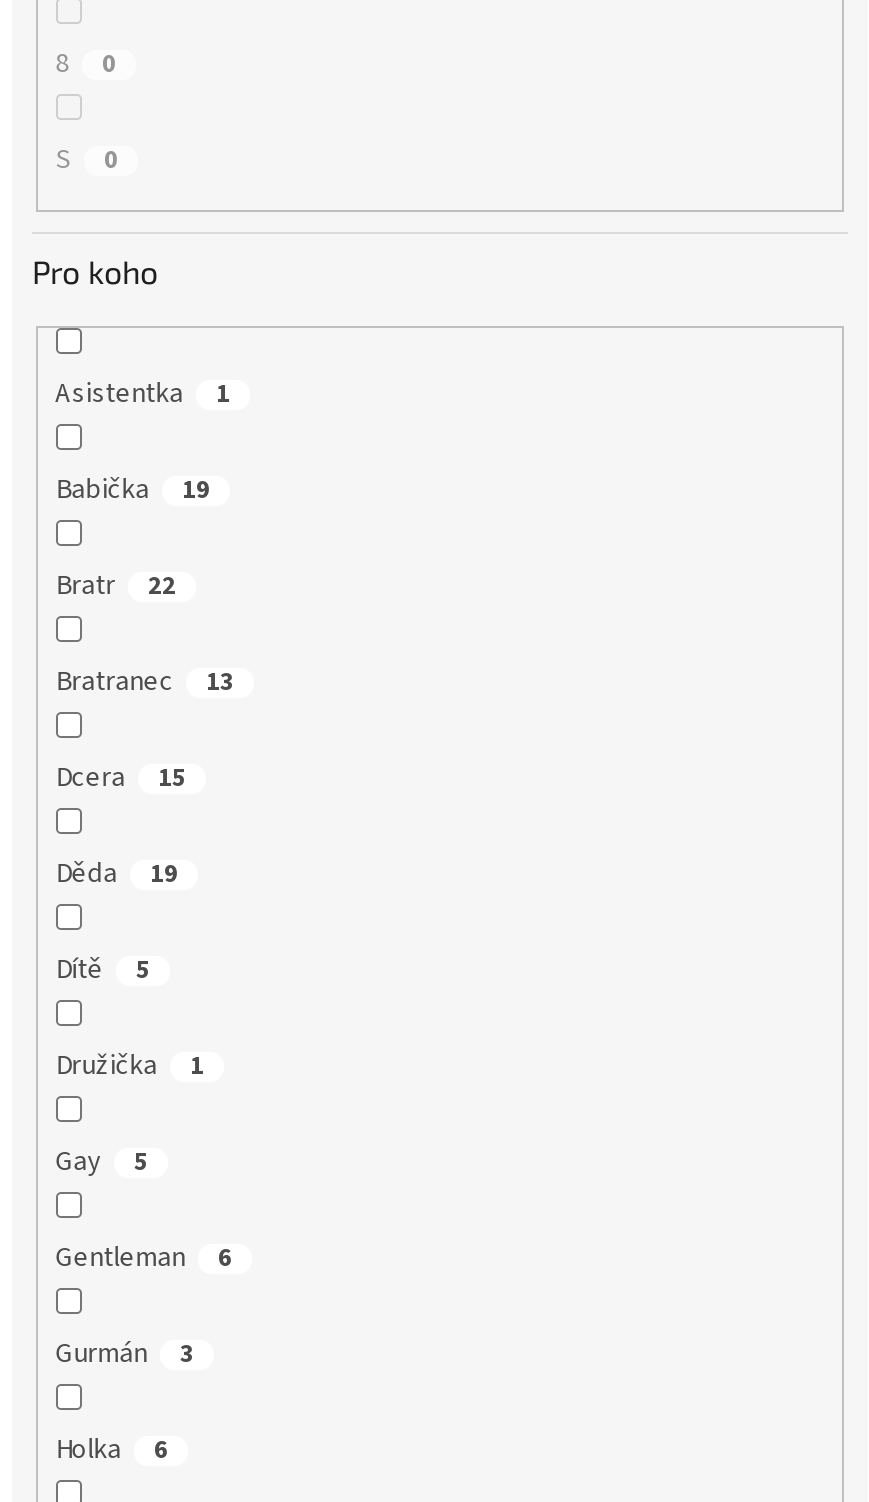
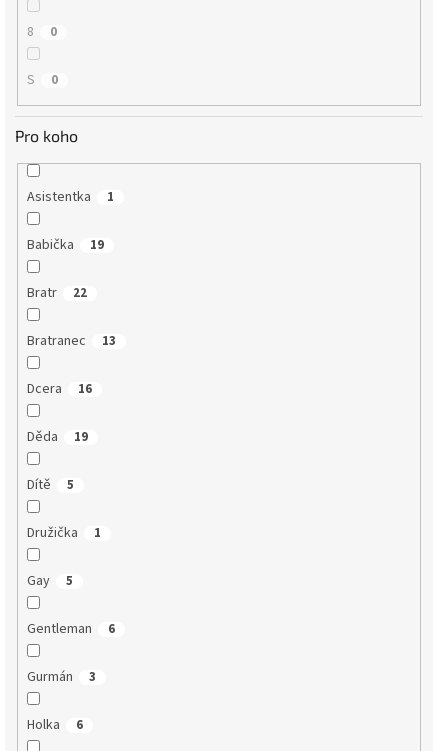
[56,758,186,798] Dcera 15 -> [27,379,92,399] Dcera 16

